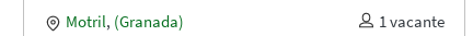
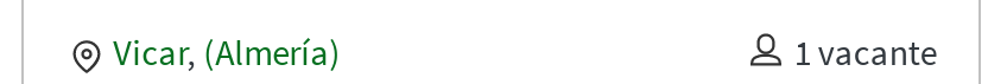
[65,11,184,31] Motril, (Granada) -> [113,29,341,74] Vicar, (Almería)

